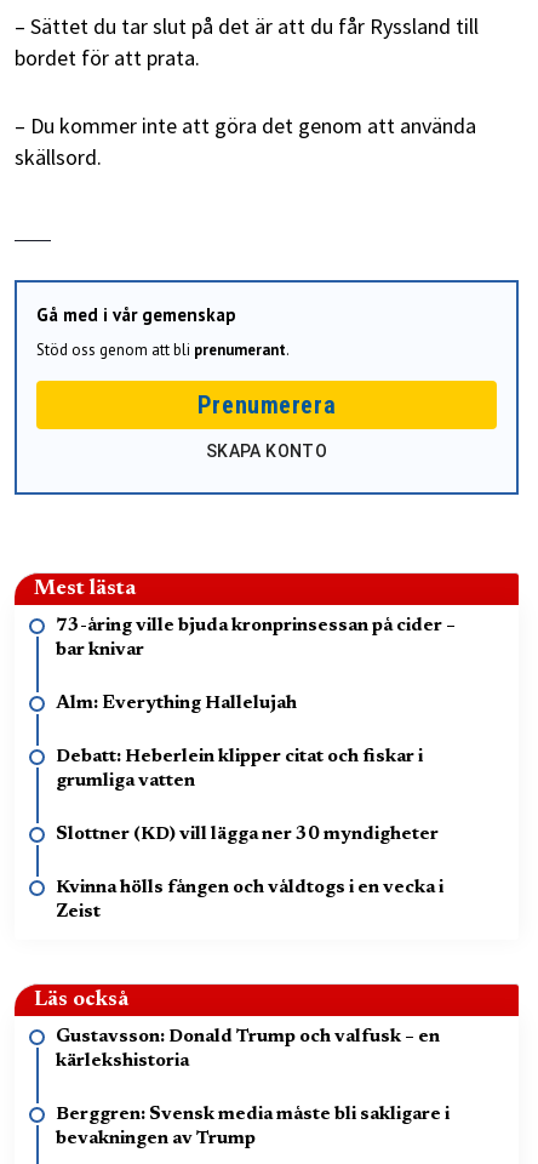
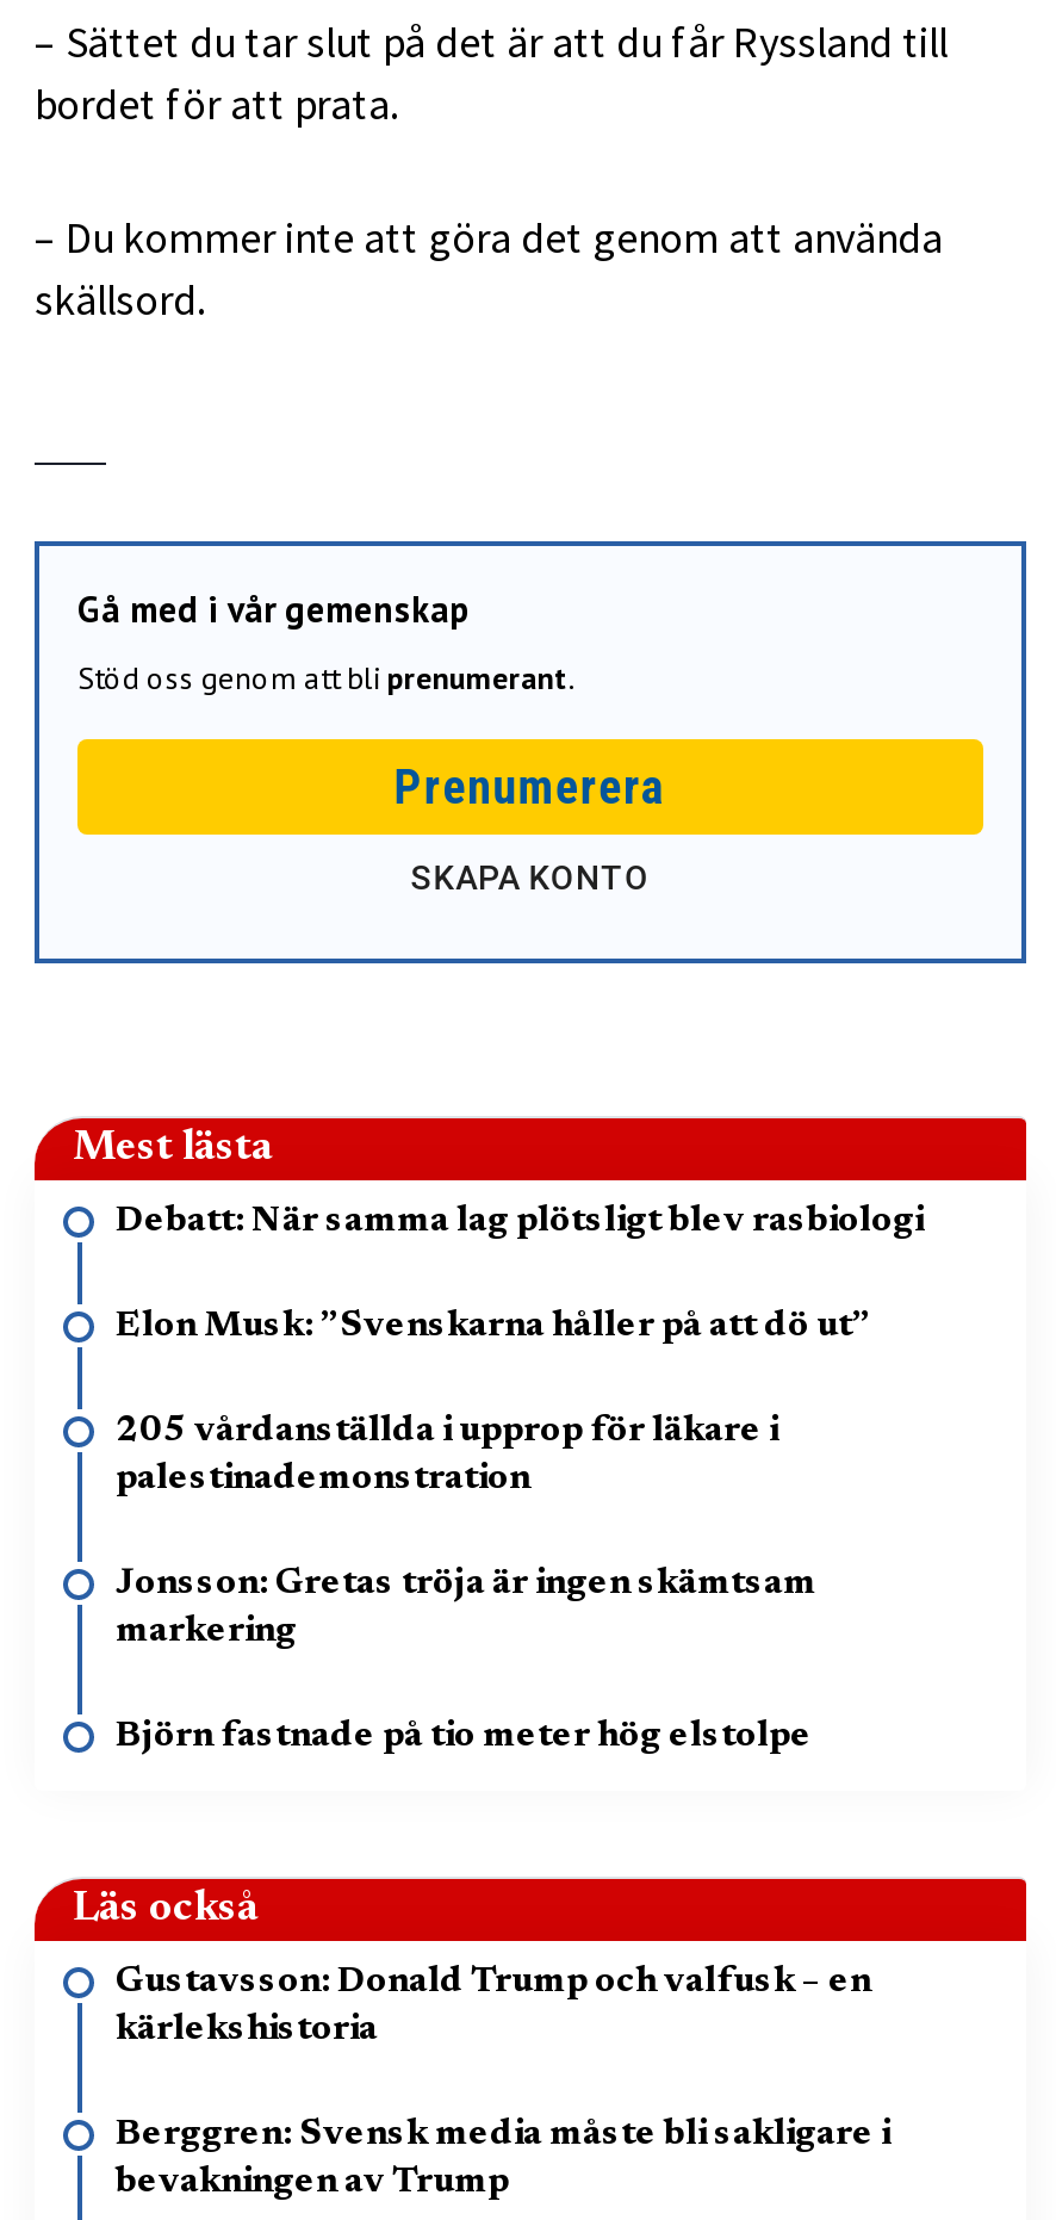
[56,617,456,660] 73-åring ville bjuda kronprinsessan på cider – | bar knivar -> [116,1204,924,1240] Debatt: När samma lag plötsligt blev rasbiologi
[56,695,297,713] Alm: Everything Hallelujah -> [116,1309,871,1345] Elon Musk: ”Svenskarna håller på att dö ut”
[56,748,423,791] Debatt: Heberlein klipper citat och fiskar i | grumliga vatten -> [116,1414,778,1497] 205 vårdanställda i upprop för läkare i | palestinademonstration
[56,826,439,844] Slottner (KD) vill lägga ner 30 myndigheter -> [116,1567,816,1650] Jonsson: Gretas tröja är ingen skämtsam | markering
[56,879,443,921] Kvinna hölls fången och våldtogs i en vecka i | Zeist -> [116,1719,812,1755] Björn fastnade på tio meter hög elstolpe

